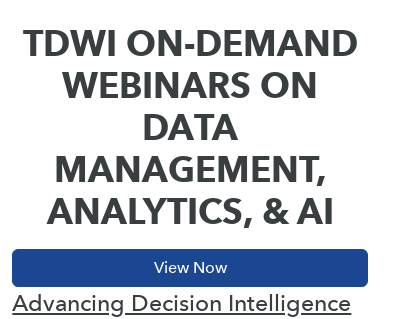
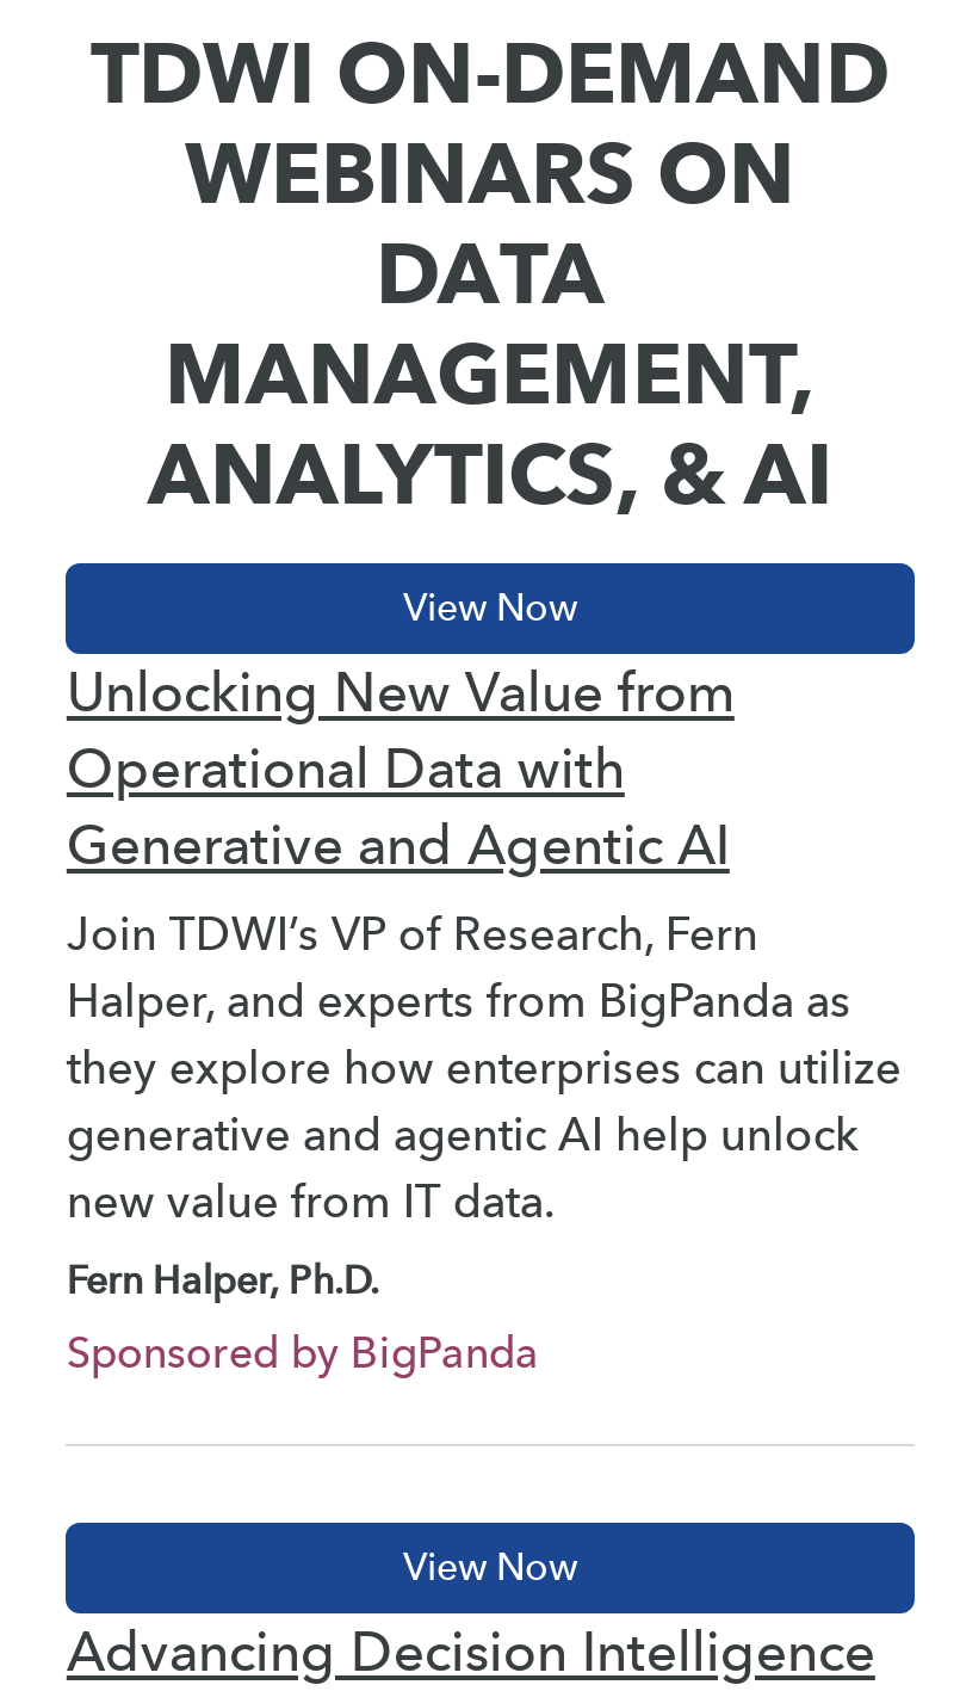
none -> [67,658,901,1380] Unlocking New Value from | Operational Data with | Generative and Agentic AI | Join TDWI’s VP of Research, Fern | Halper, and experts from BigPanda as | they explore how enterprises can utilize | generative and agentic AI help unlock | new value from IT data. | Fern Halper, Ph.D. | Sponsored by BigPanda

